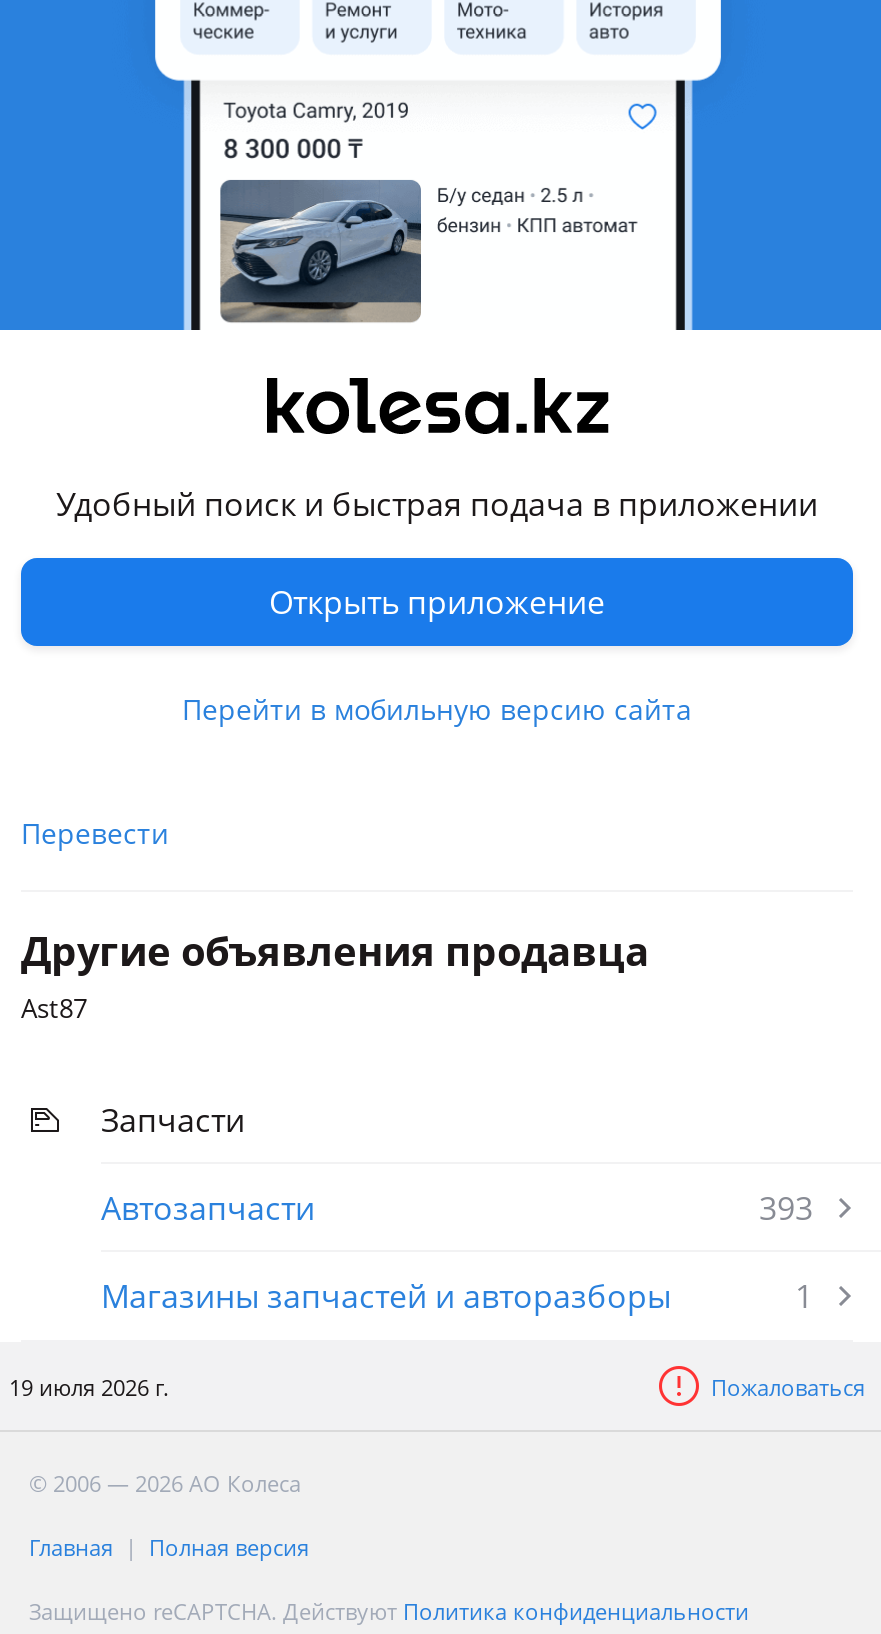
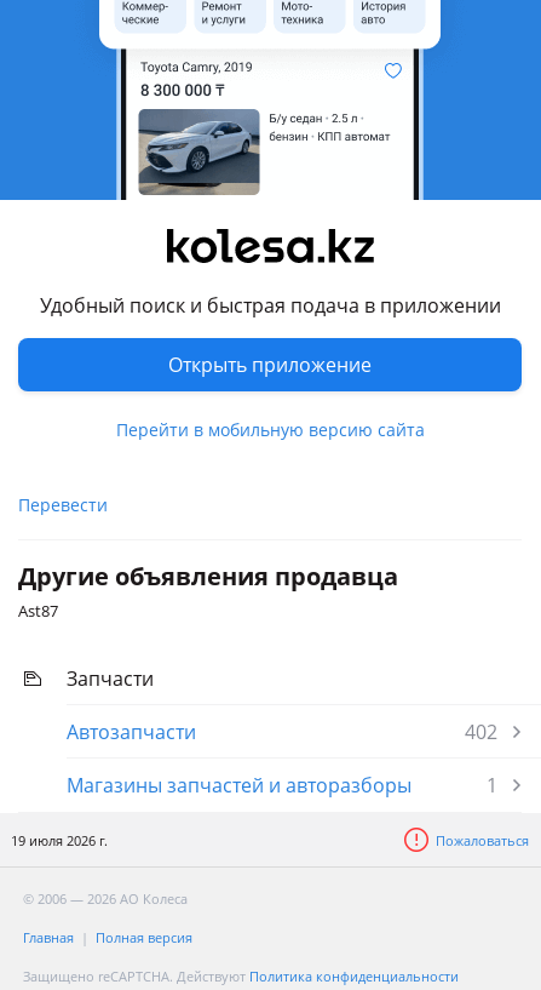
[759,1186,813,1230] 393 -> [465,719,497,745] 402

